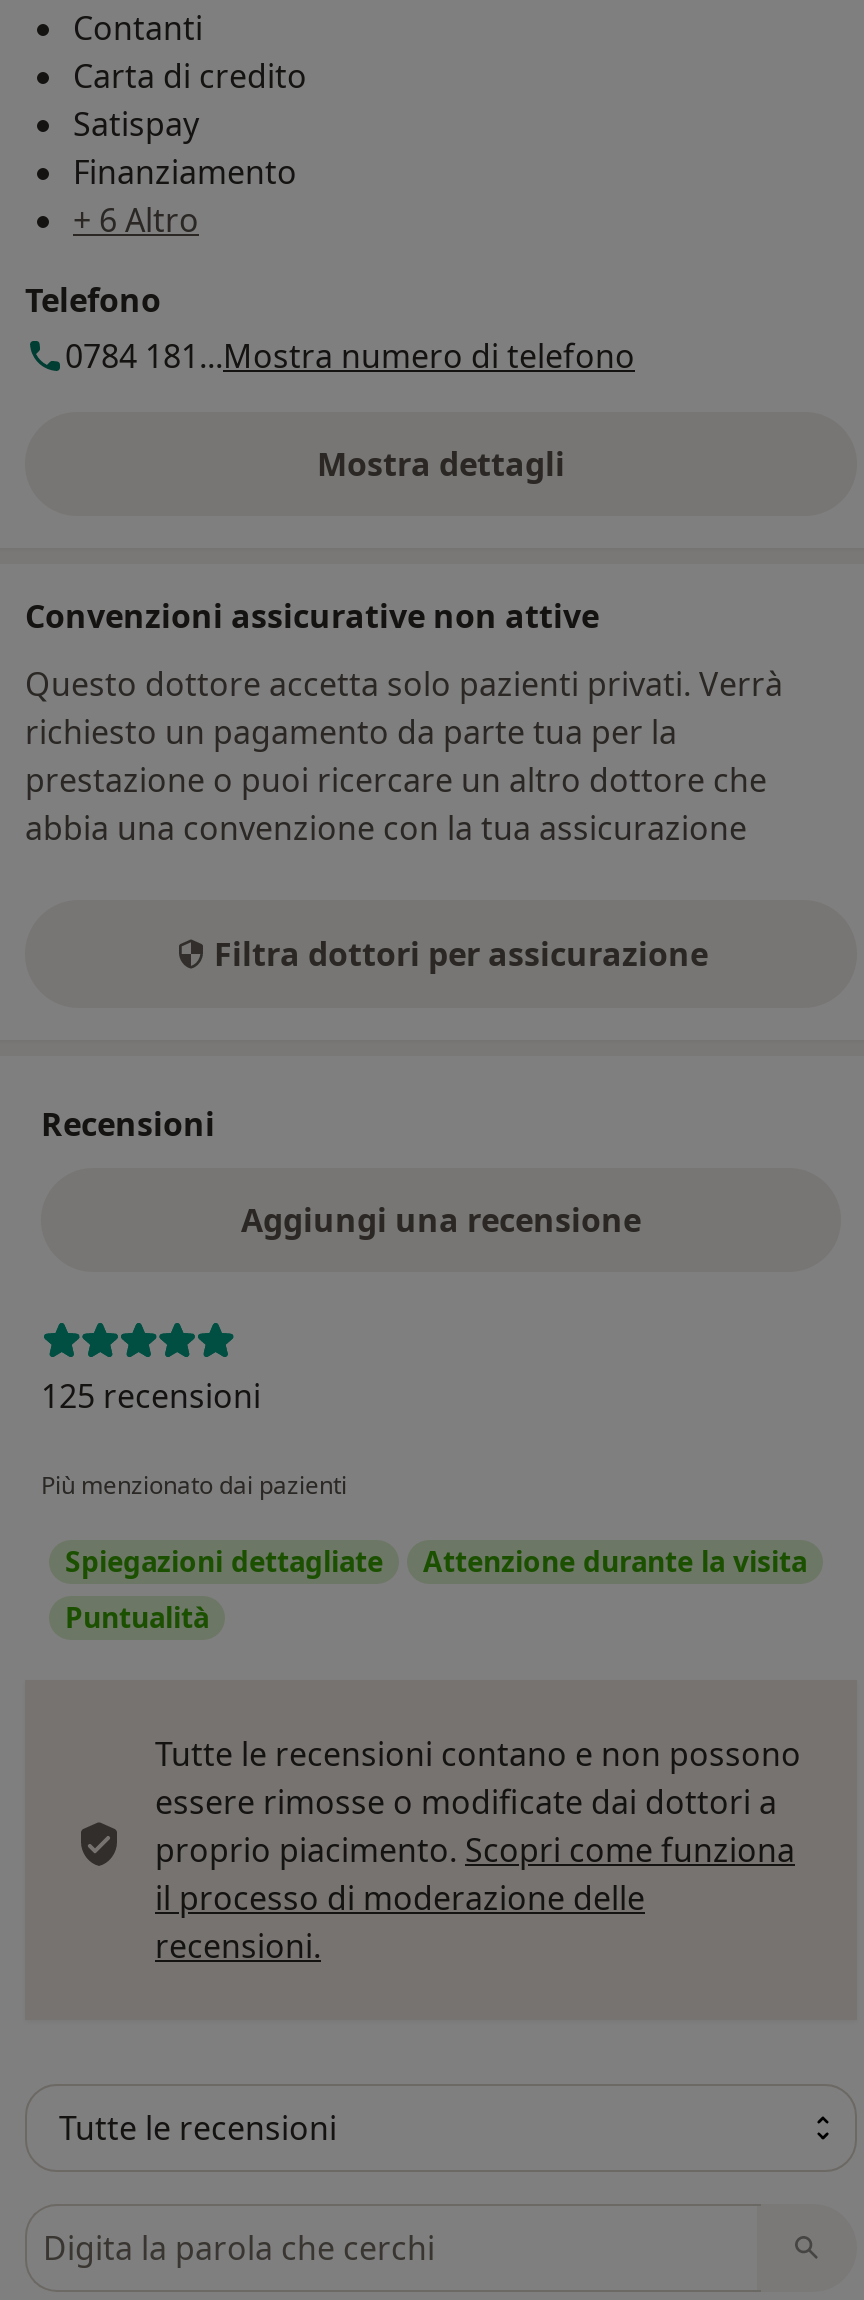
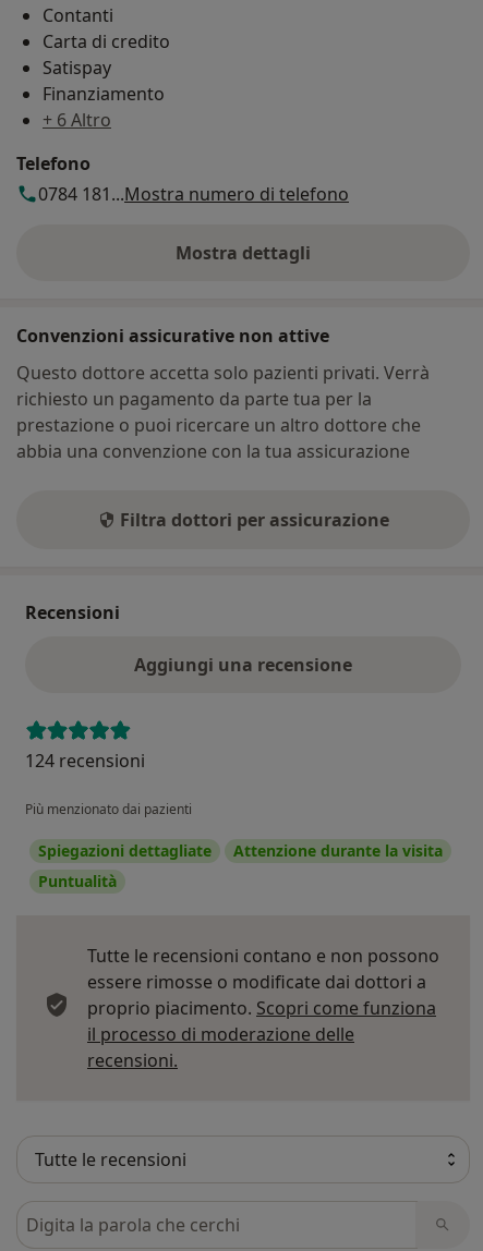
[41,1374,261,1418] 125 recensioni -> [25,749,145,773] 124 recensioni

